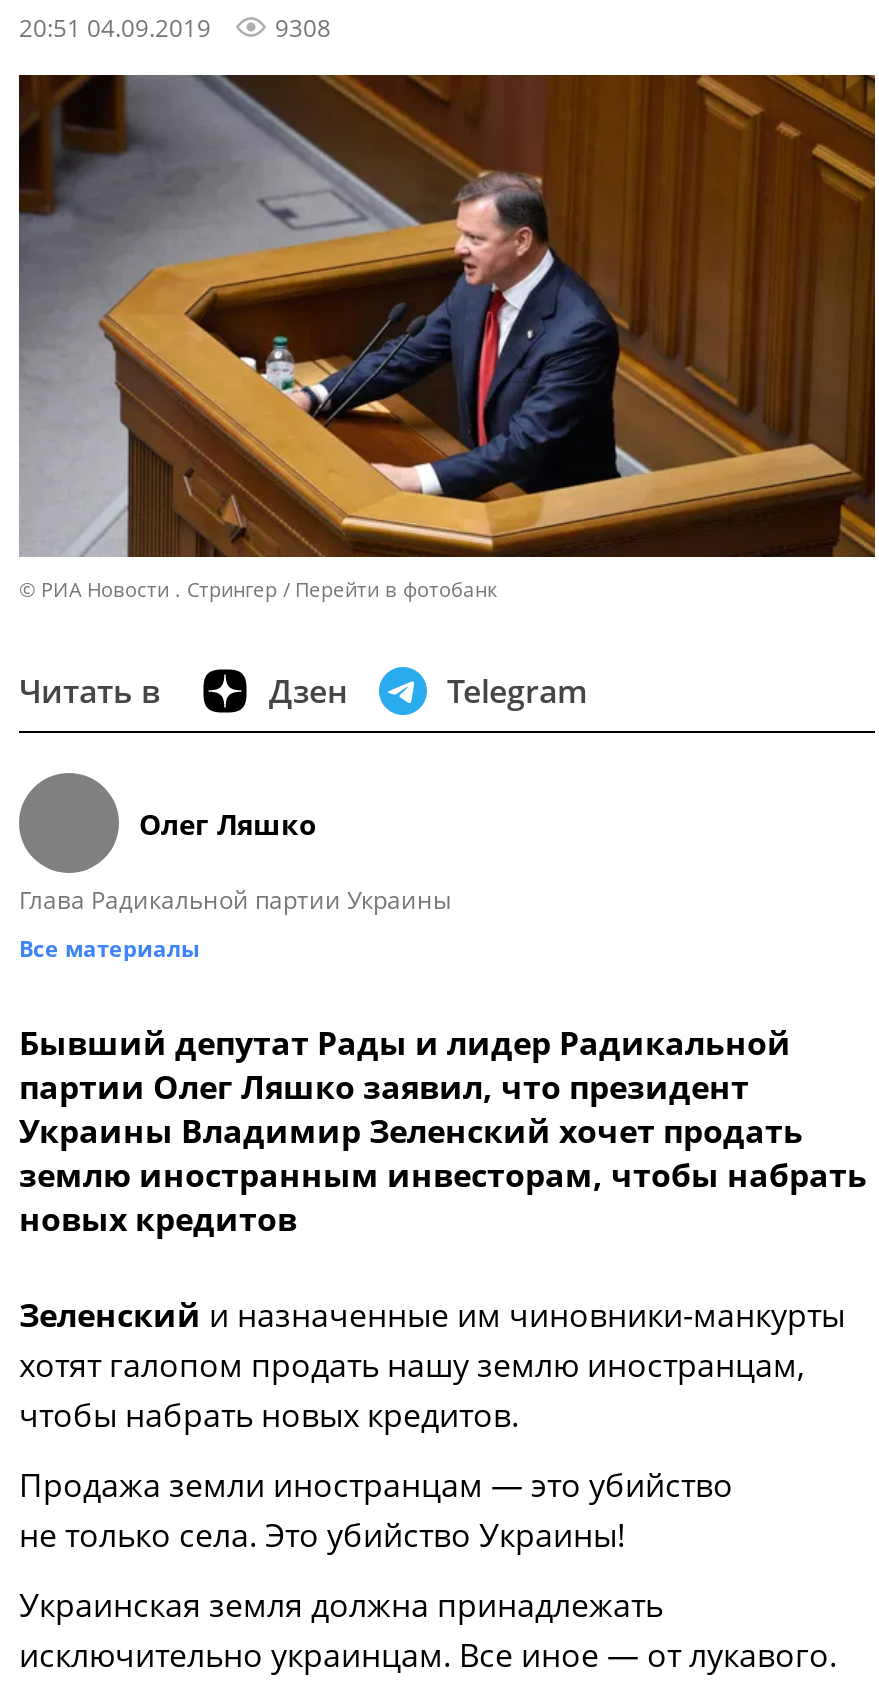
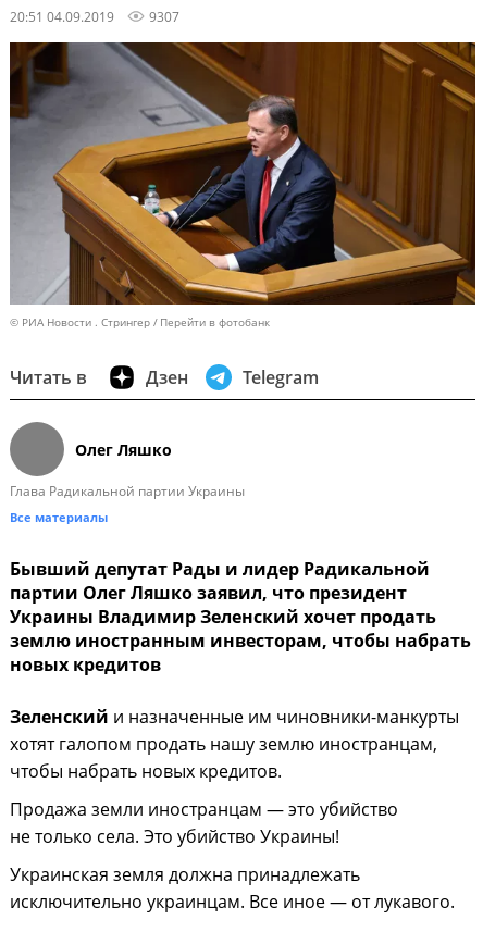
[19,11,331,43] 20:51 04.09.2019 9308 -> [10,8,179,25] 20:51 04.09.2019 9307

